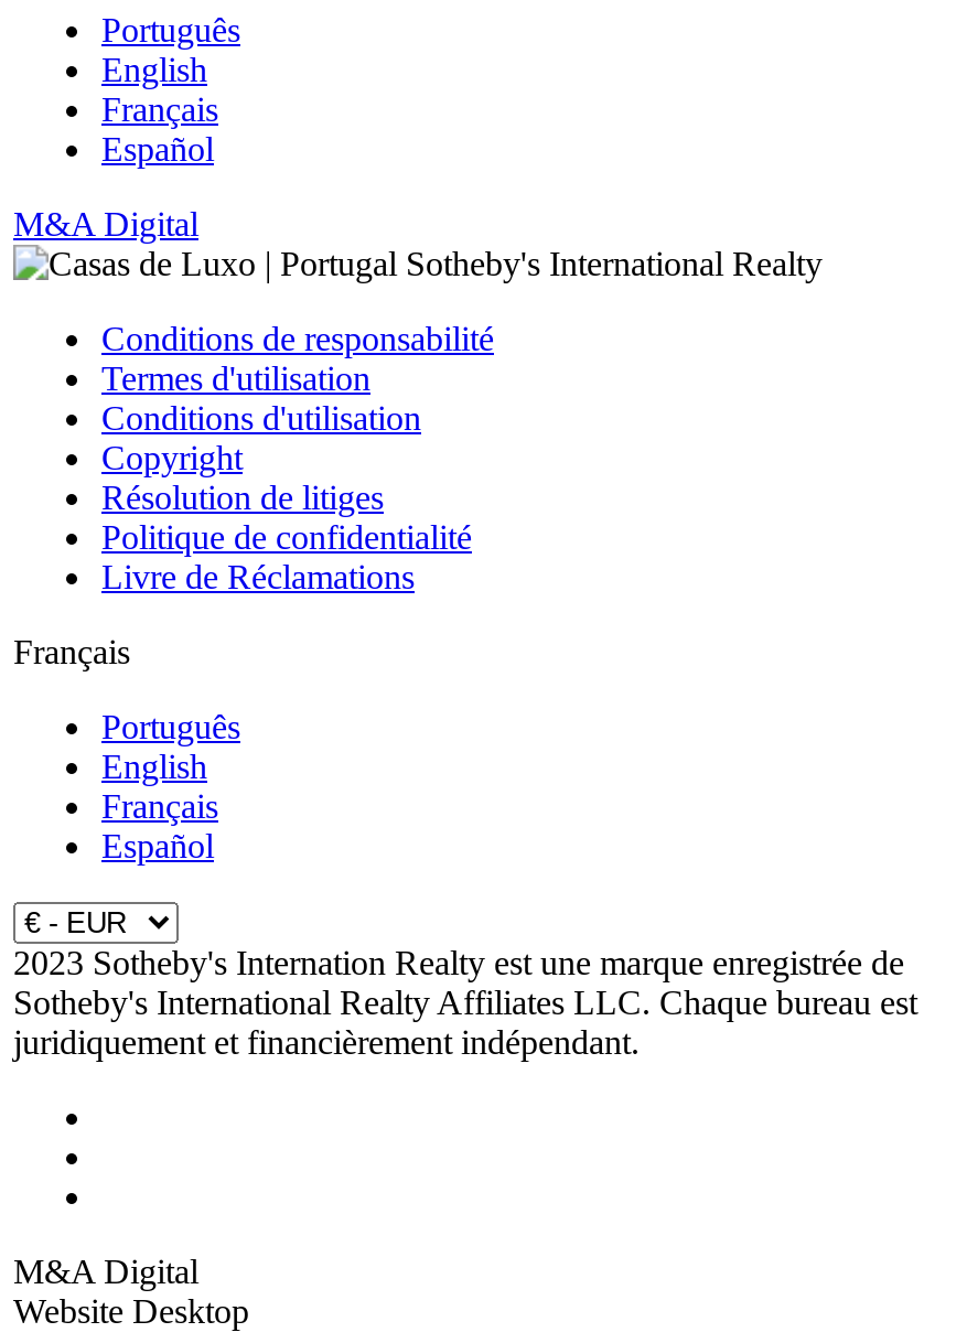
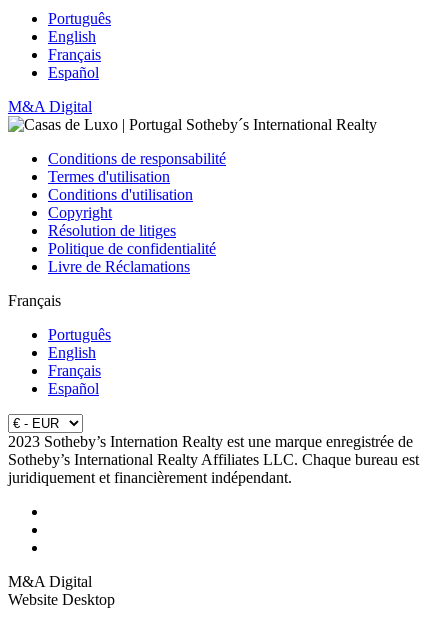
[13,945,904,982] 2023 Sotheby's Internation Realty est une marque enregistrée de -> [8,433,413,450] 2023 Sotheby’s Internation Realty est une marque enregistrée de
[13,984,917,1022] Sotheby's International Realty Affiliates LLC. Chaque bureau est -> [8,451,419,468] Sotheby’s International Realty Affiliates LLC. Chaque bureau est

